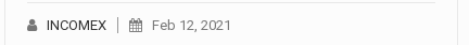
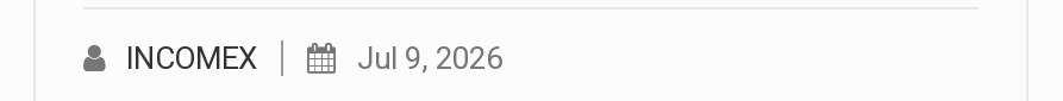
[152,17,231,33] Feb 12, 2021 -> [357,40,502,76] Jul 9, 2026

